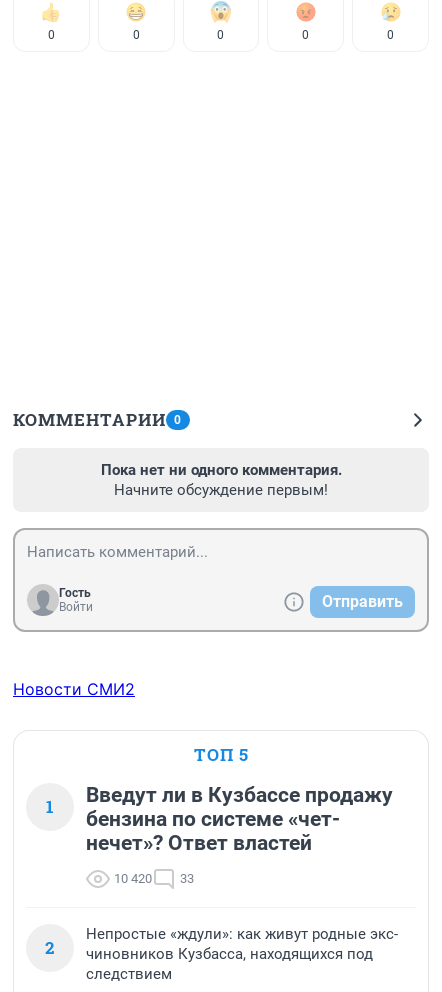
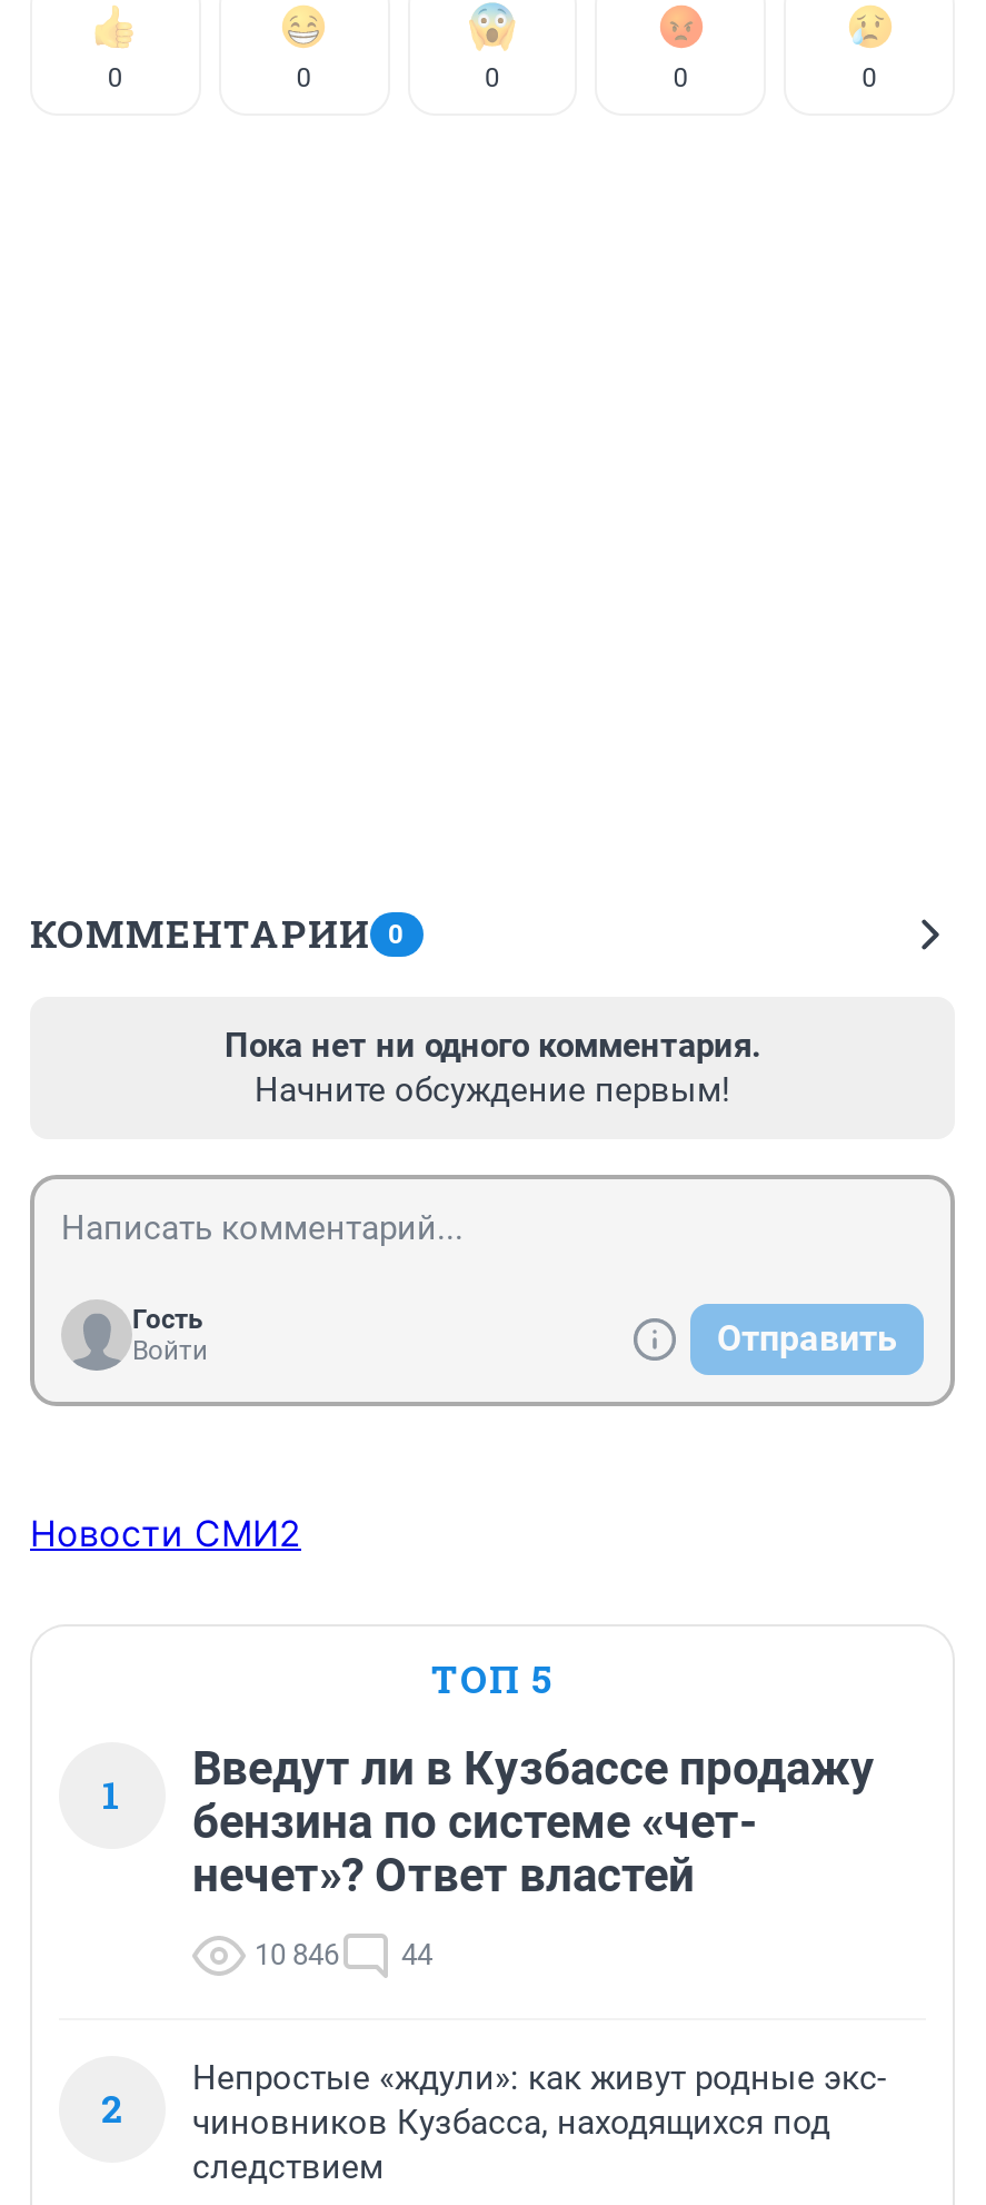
[114,871,152,886] 10 420 -> [255,1938,339,1972] 10 846
[180,871,194,886] 33 -> [401,1938,432,1972] 44

